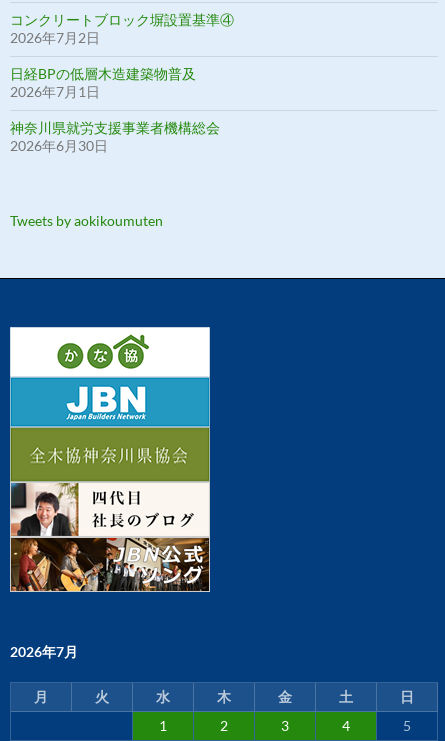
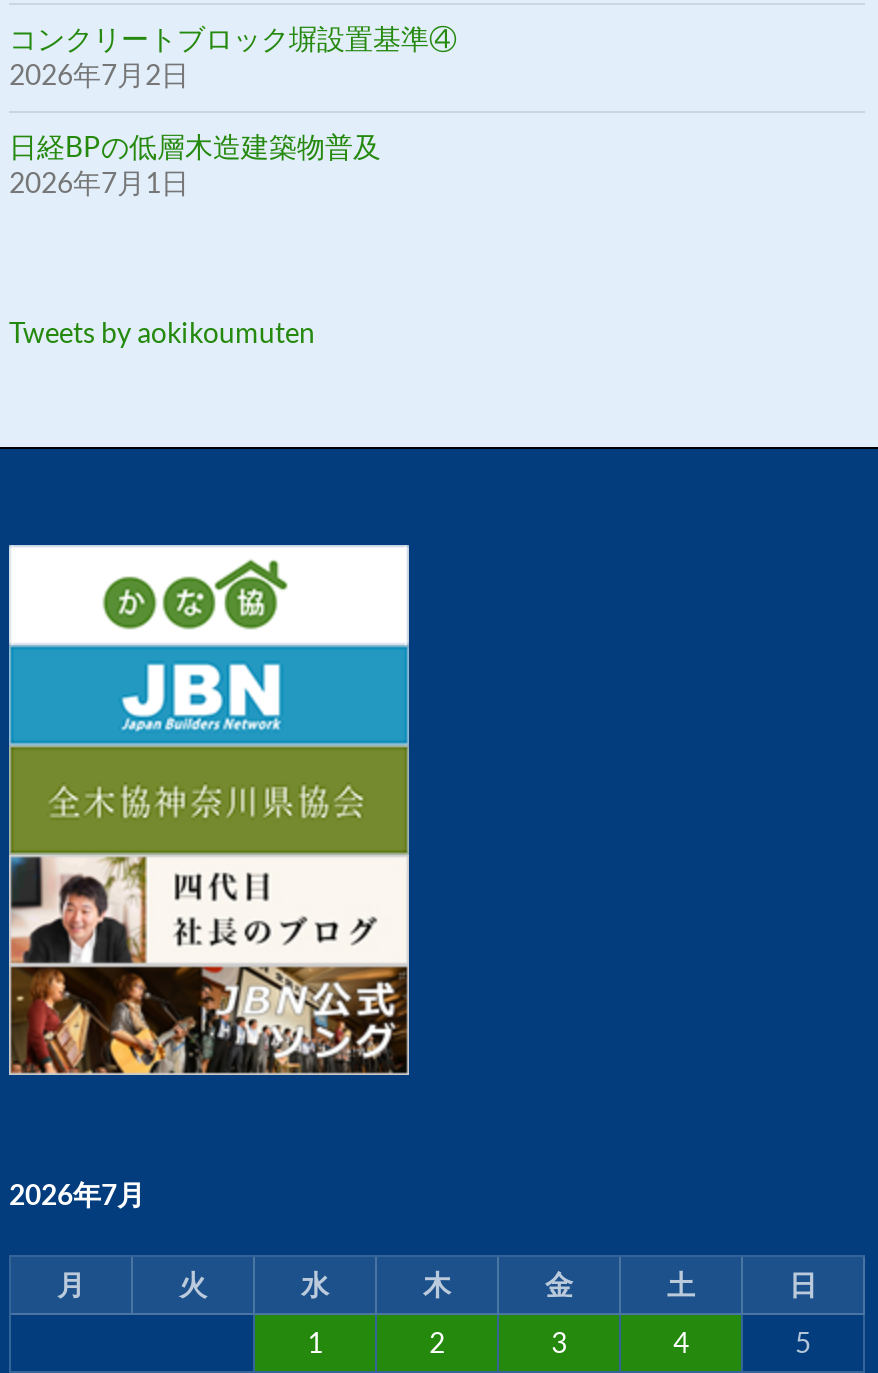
[10,119,220,154] 神奈川県就労支援事業者機構総会 | 2026年6月30日 -> none

